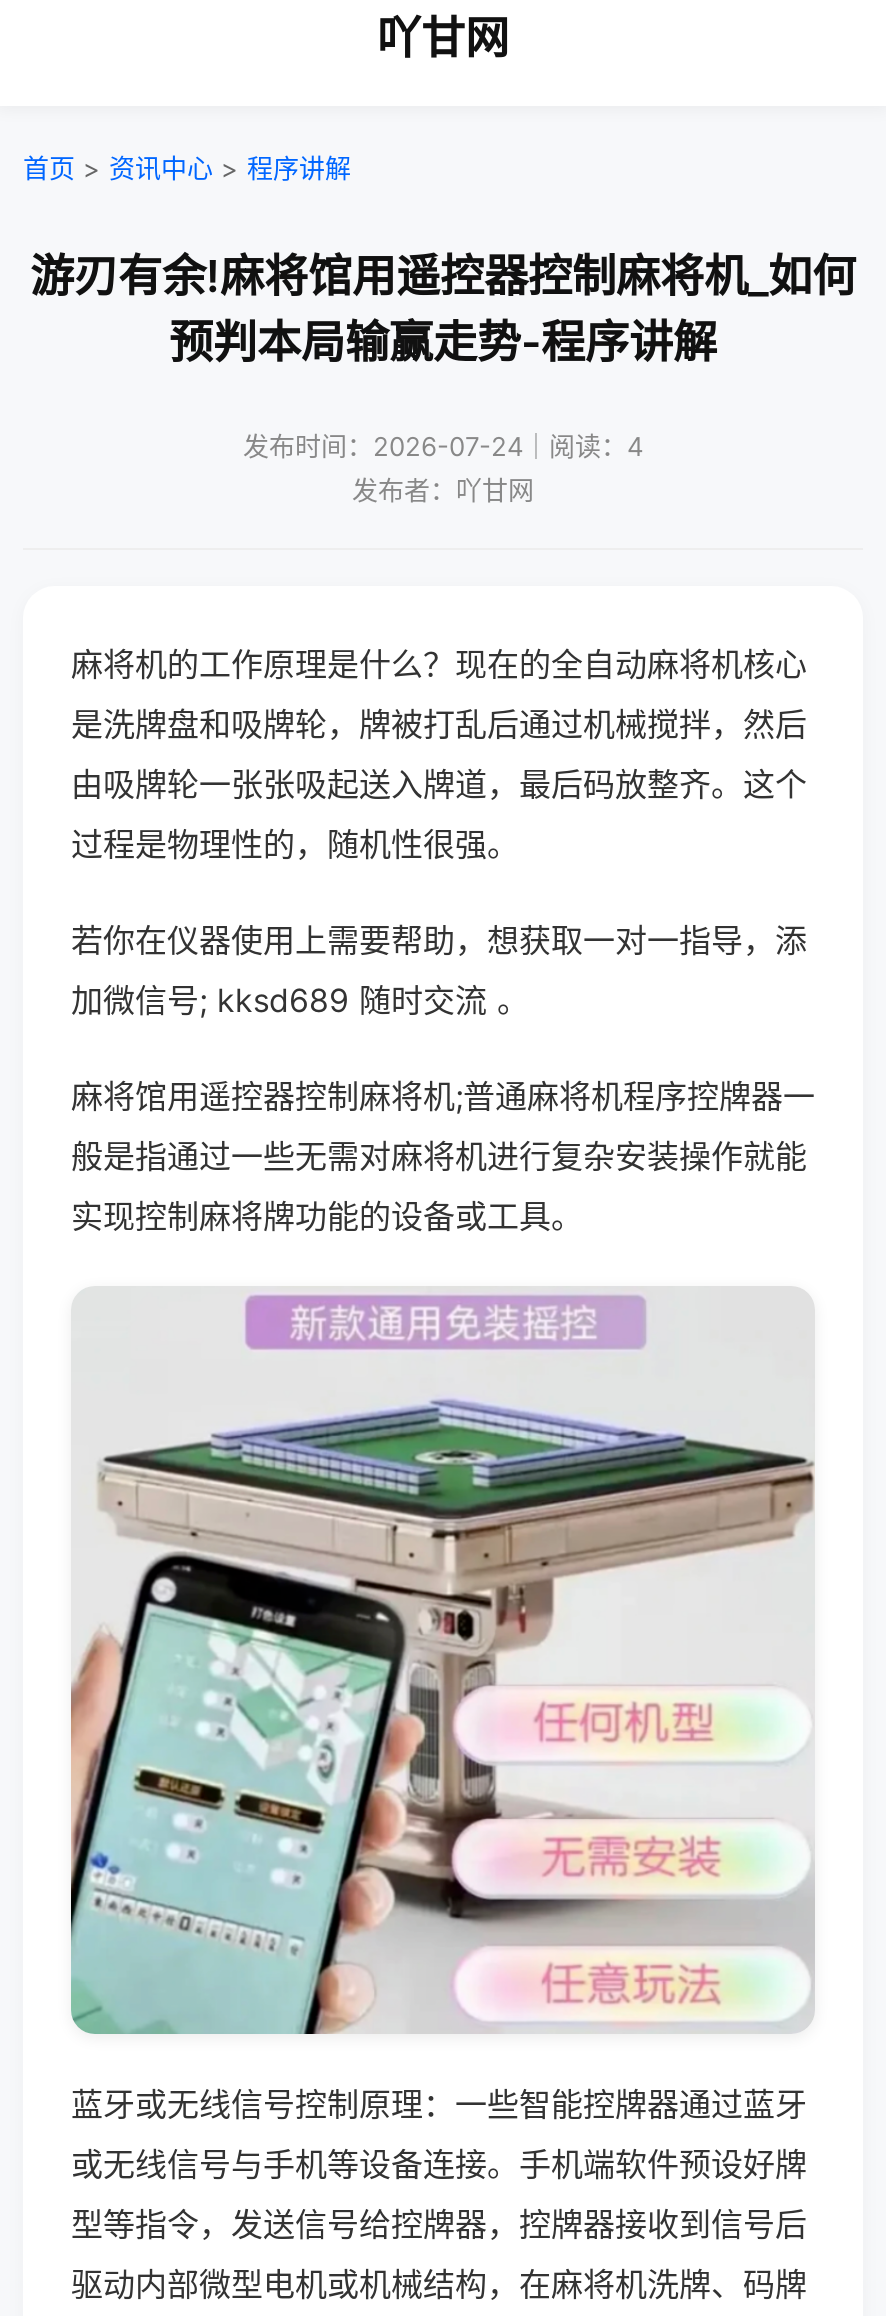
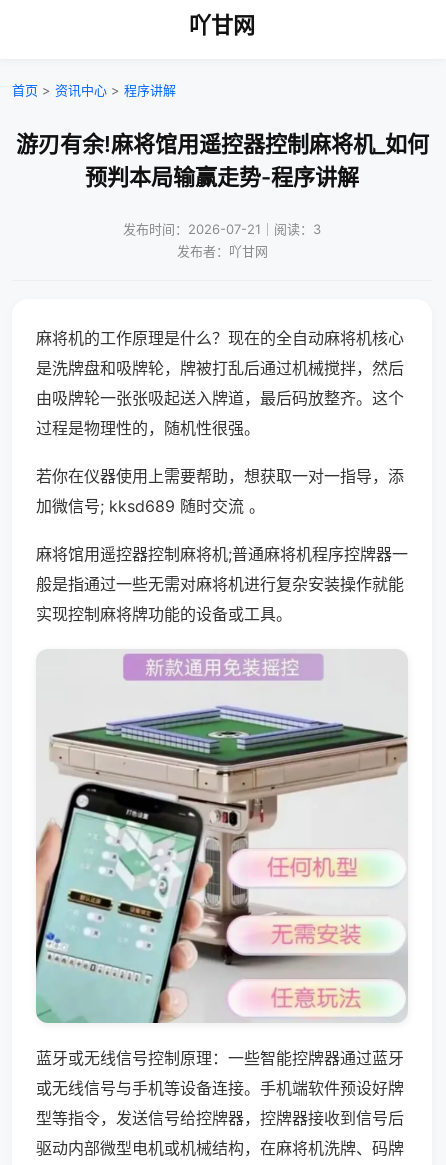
[243,430,643,462] 发布时间：2026-07-24｜阅读：4 -> [123,221,321,237] 发布时间：2026-07-21｜阅读：3

